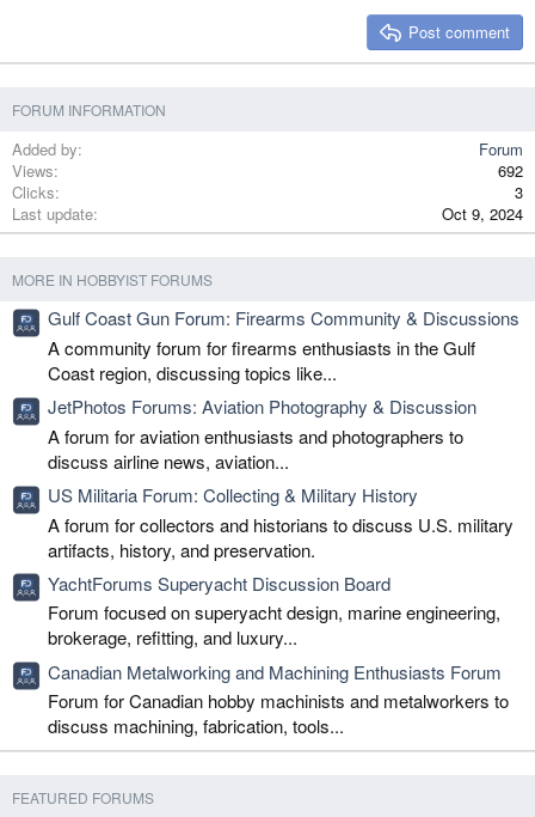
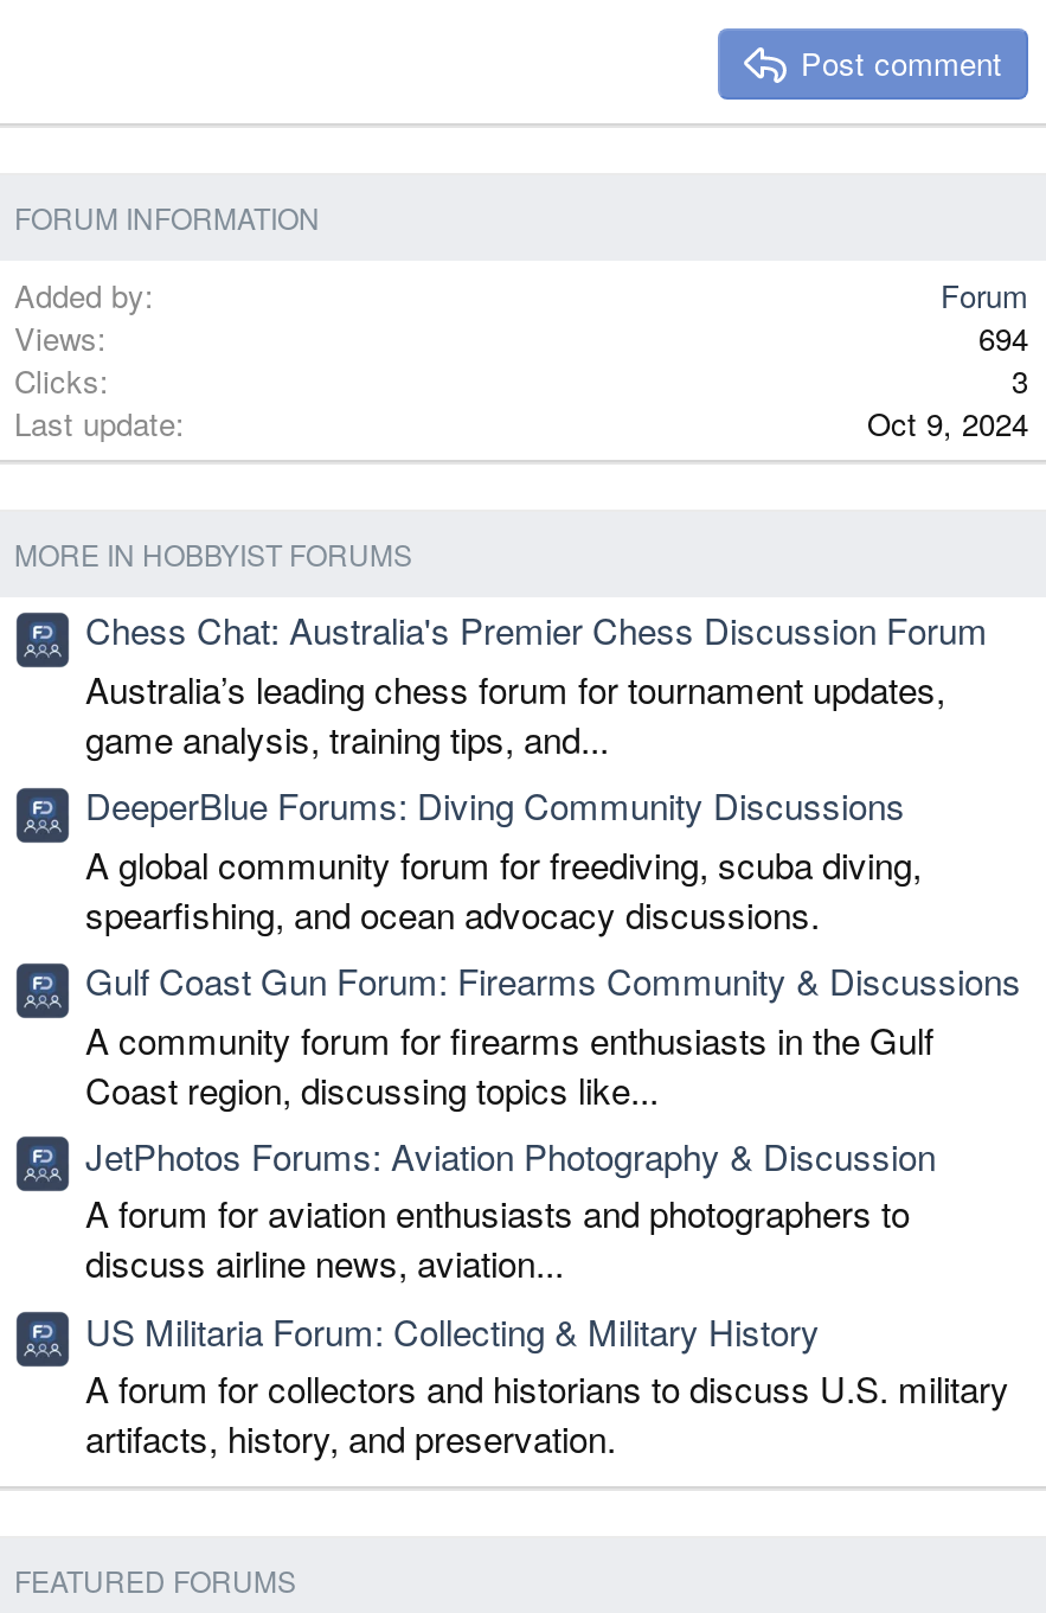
[498,159,523,182] 692 -> [978,315,1028,360] 694
none -> [85,605,988,938] Chess Chat: Australia's Premier Chess Discussion Forum | Australia’s leading chess forum for tournament updates, | game analysis, training tips, and... | DeeperBlue Forums: Diving Community Discussions | A global community forum for freediving, scuba diving, | spearfishing, and ocean advocacy discussions.
moved [48,305,519,562] -> [85,955,1021,1463]: Gulf Coast Gun Forum: Firearms Community & Discussions | A community forum for firearms enthusiasts in the Gulf | Coast region, discussing topics like... | ... | A forum for collectors and historians to discuss U.S. military | artifacts, history, and preservation.
[48,570,509,738] YachtForums Superyacht Discussion Board | Forum focused on superyacht design, marine engineering, | brokerage, refitting, and luxury... | Canadian Metalworking and Machining Enthusiasts Forum | Forum for Canadian hobby machinists and metalworkers to | discuss machining, fabrication, tools... -> none

